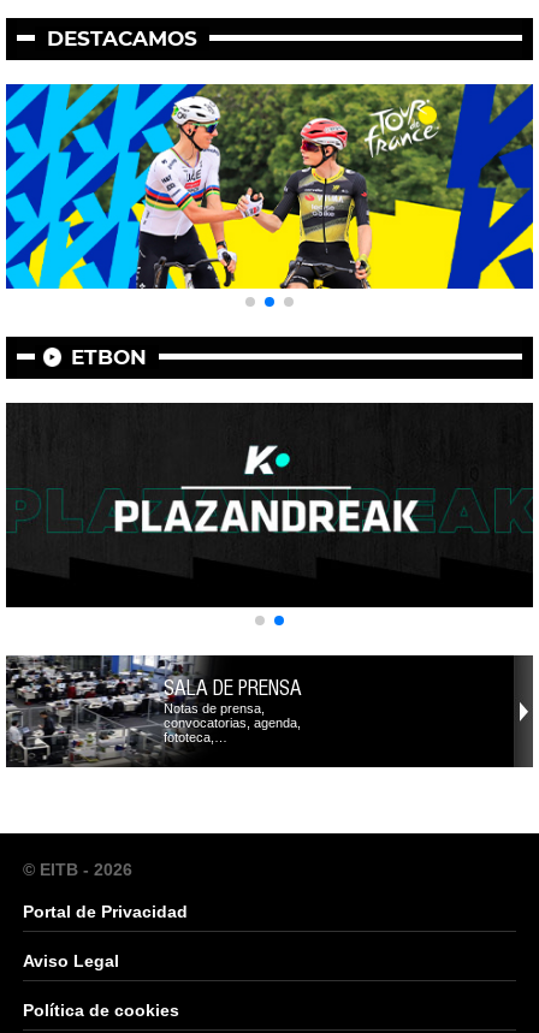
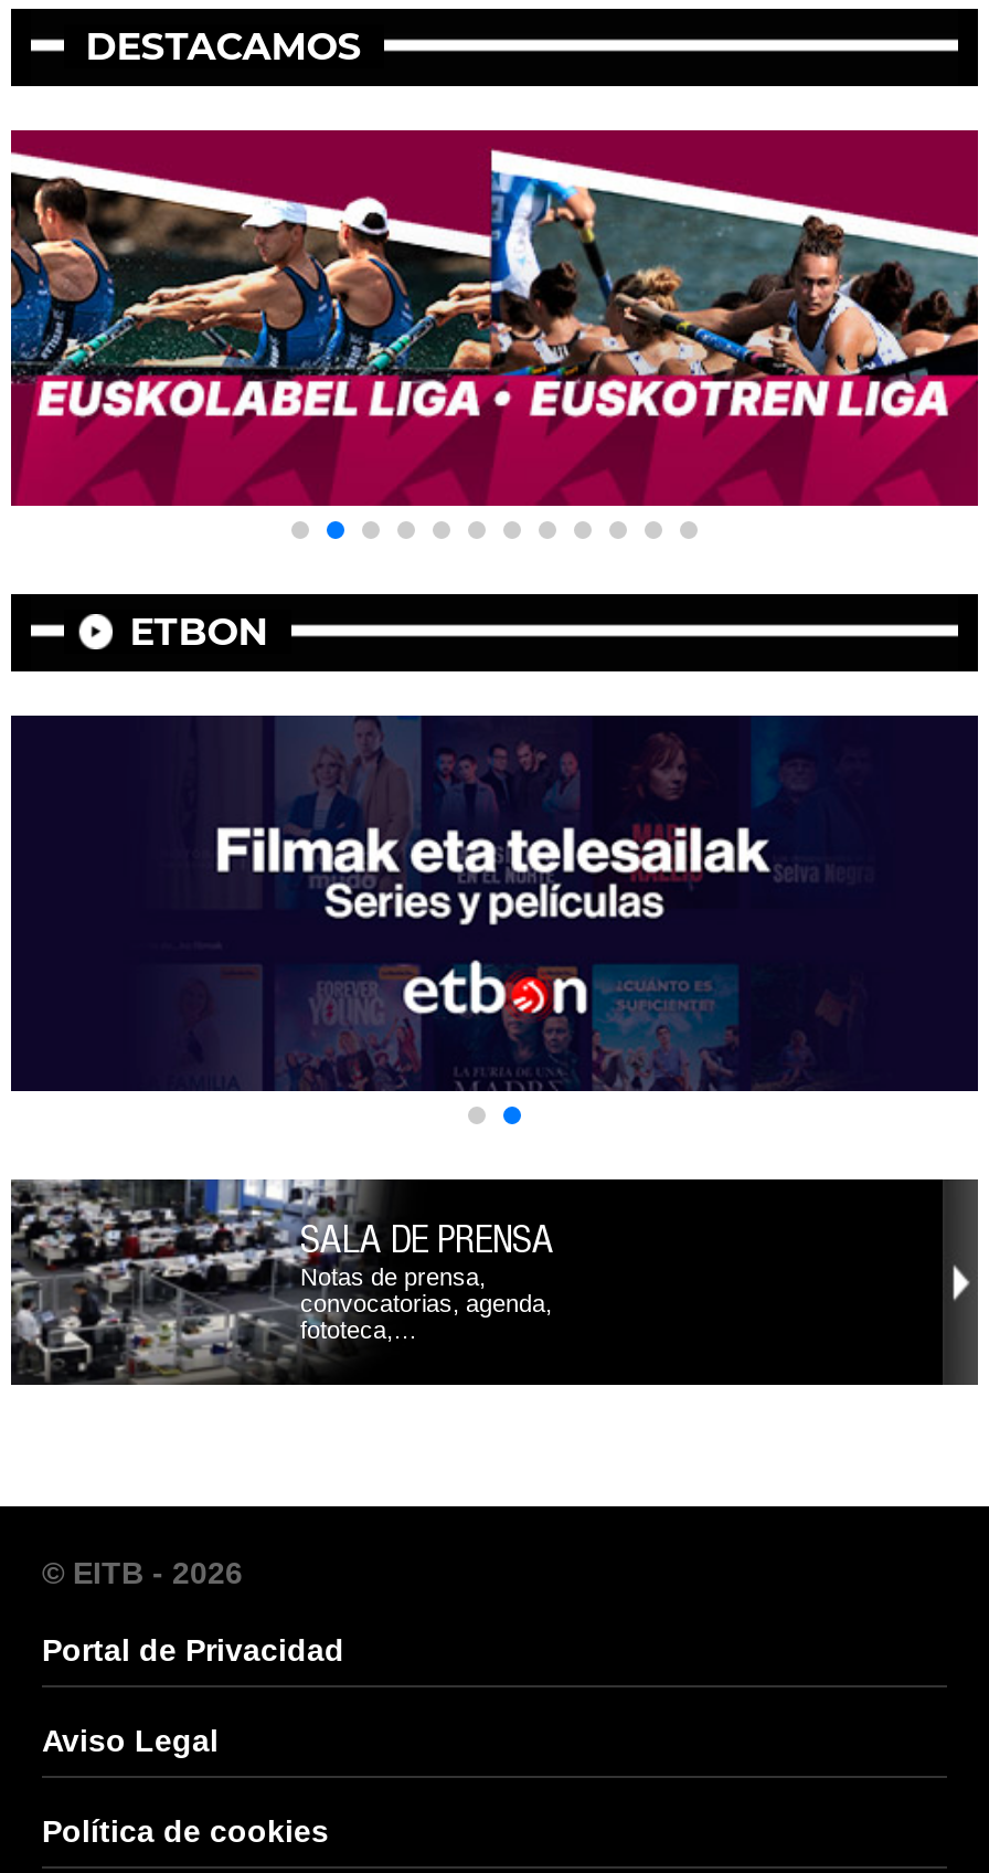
[5,83,534,308] [image] -> [9,128,980,541] [image]
[6,403,533,607] [image] -> [13,716,976,1091] [image]

